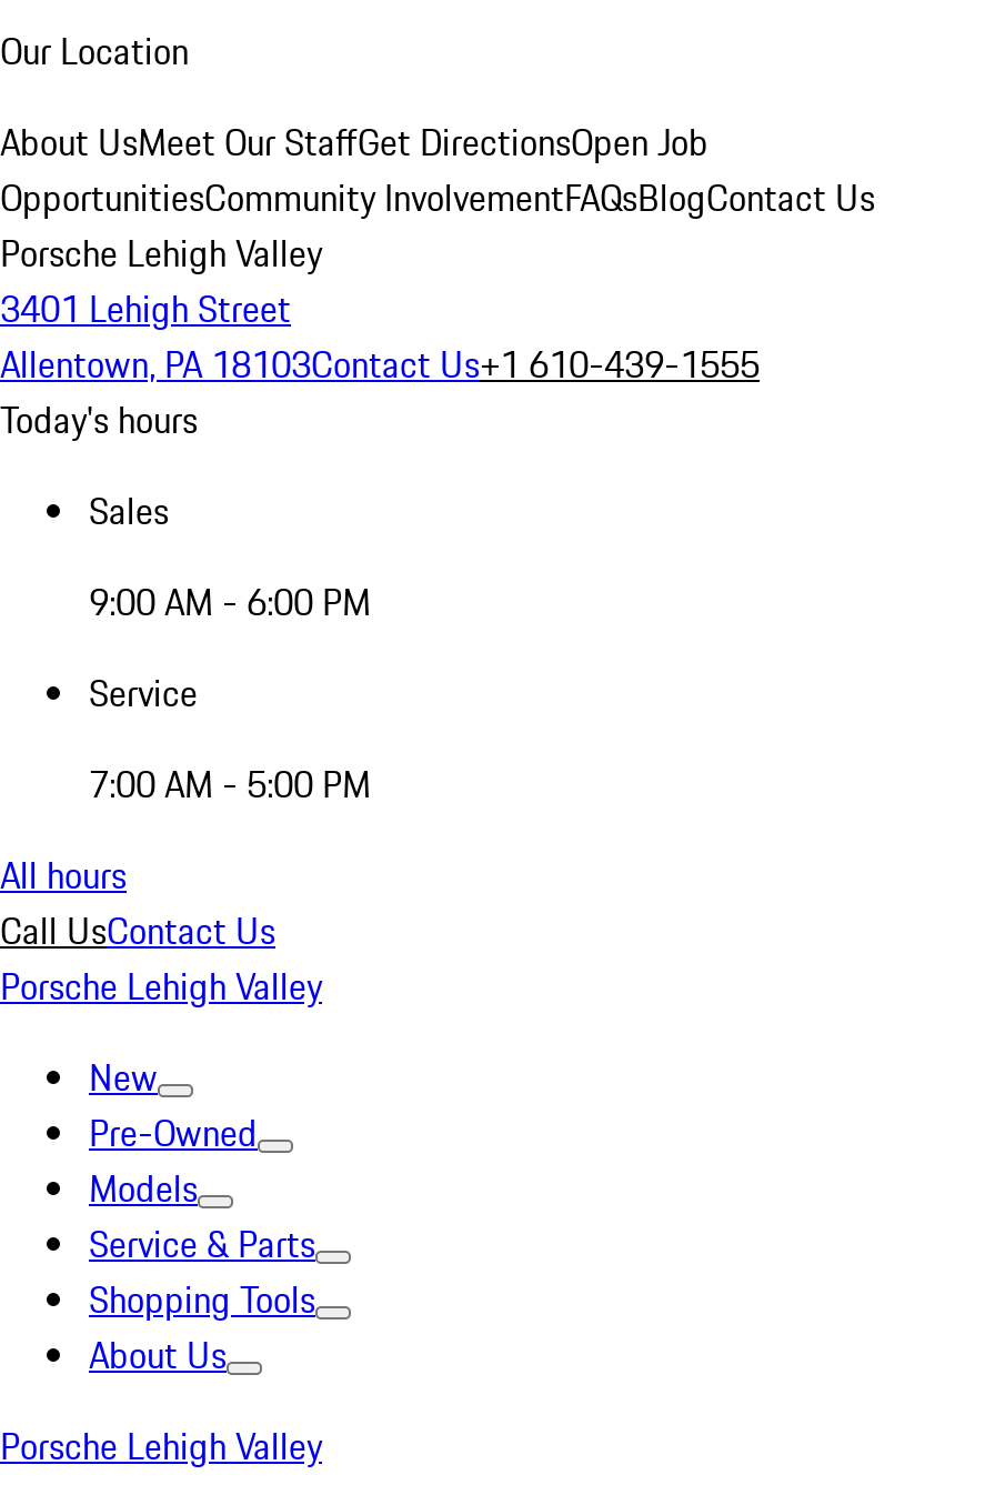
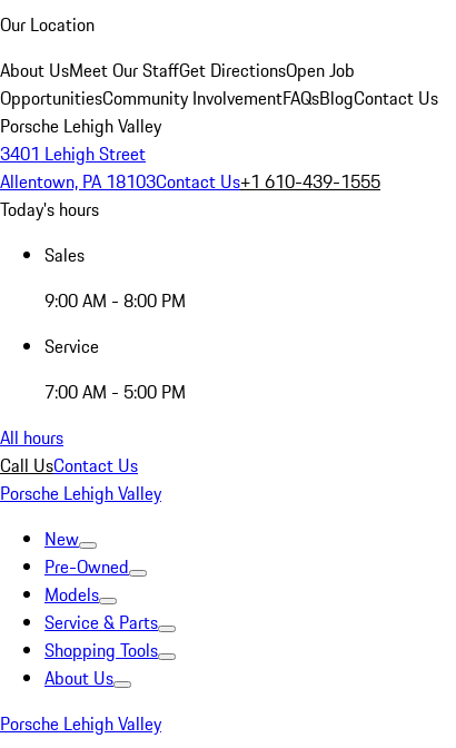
[89,575,371,629] 9:00 AM - 6:00 PM -> [44,287,186,314] 9:00 AM - 8:00 PM

